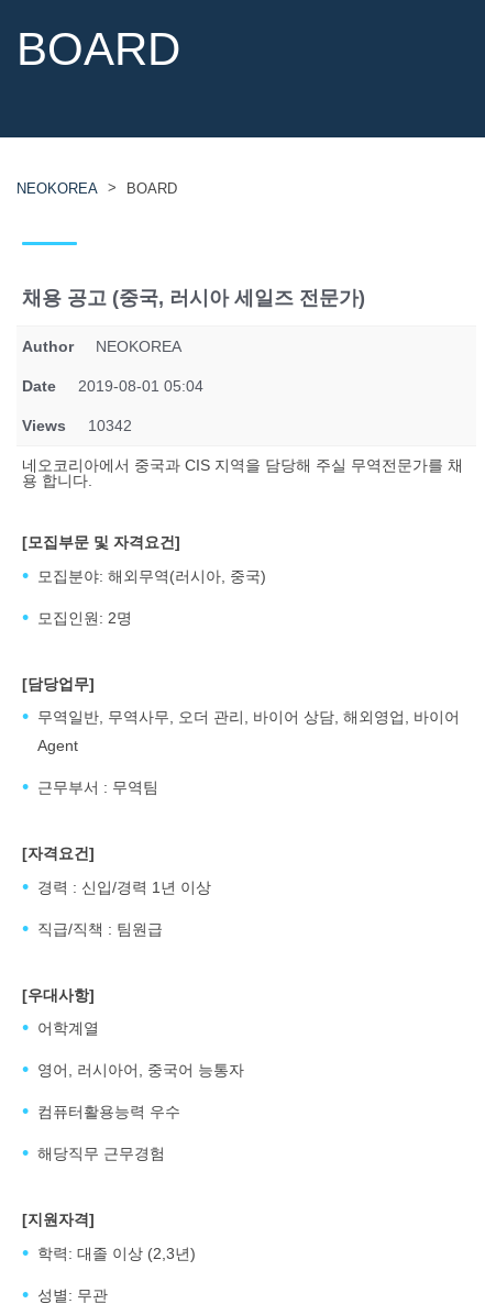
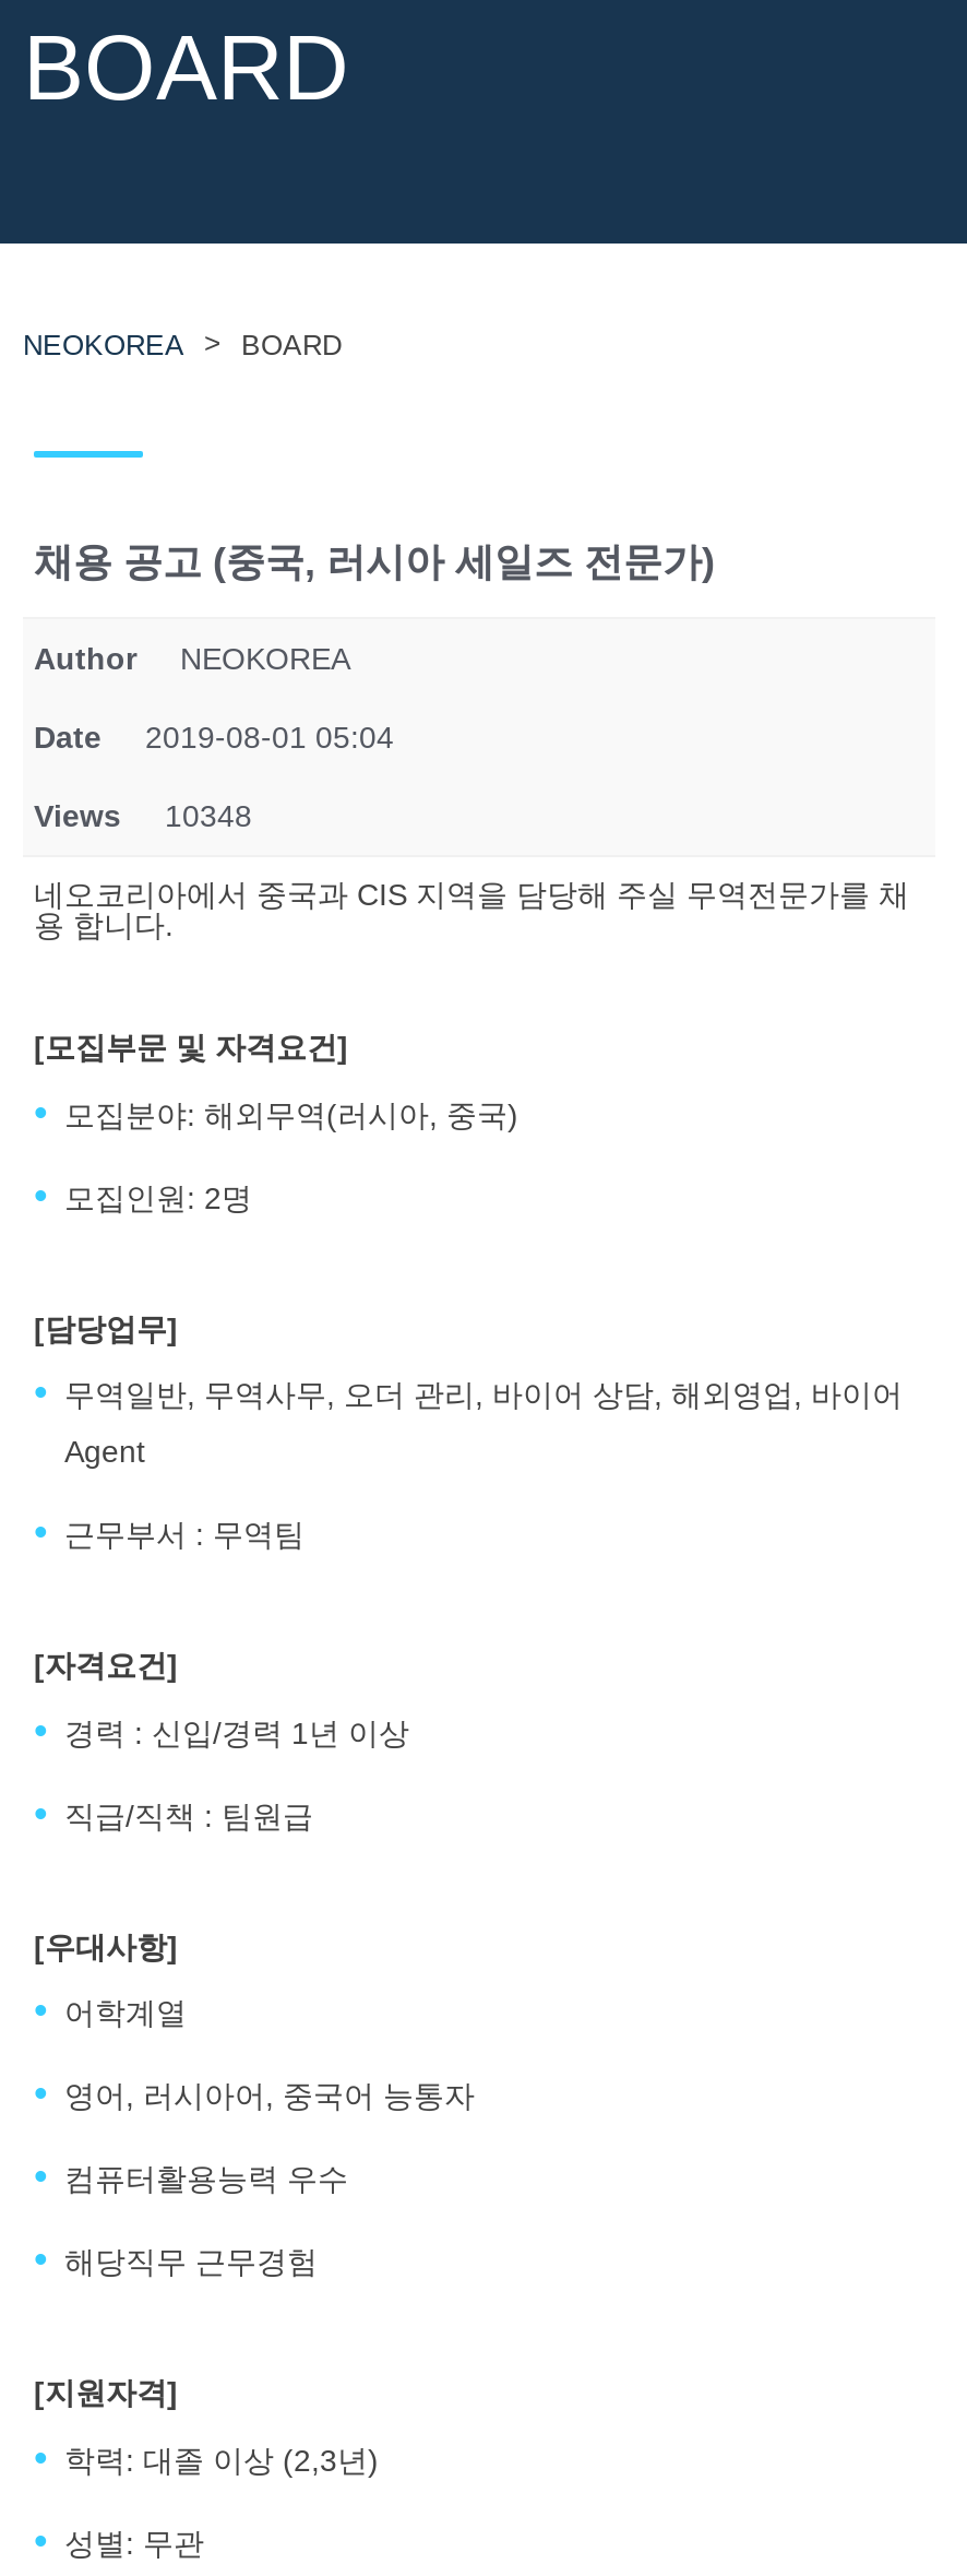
[22,417,132,434] Views 10342 -> [34,798,252,833] Views 10348

